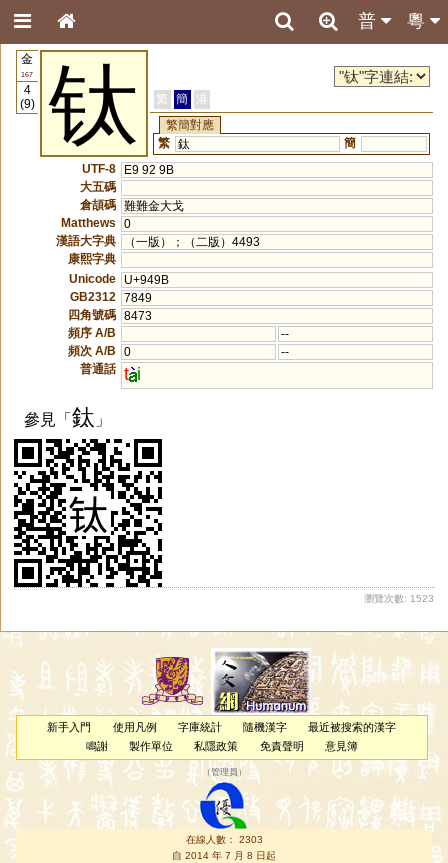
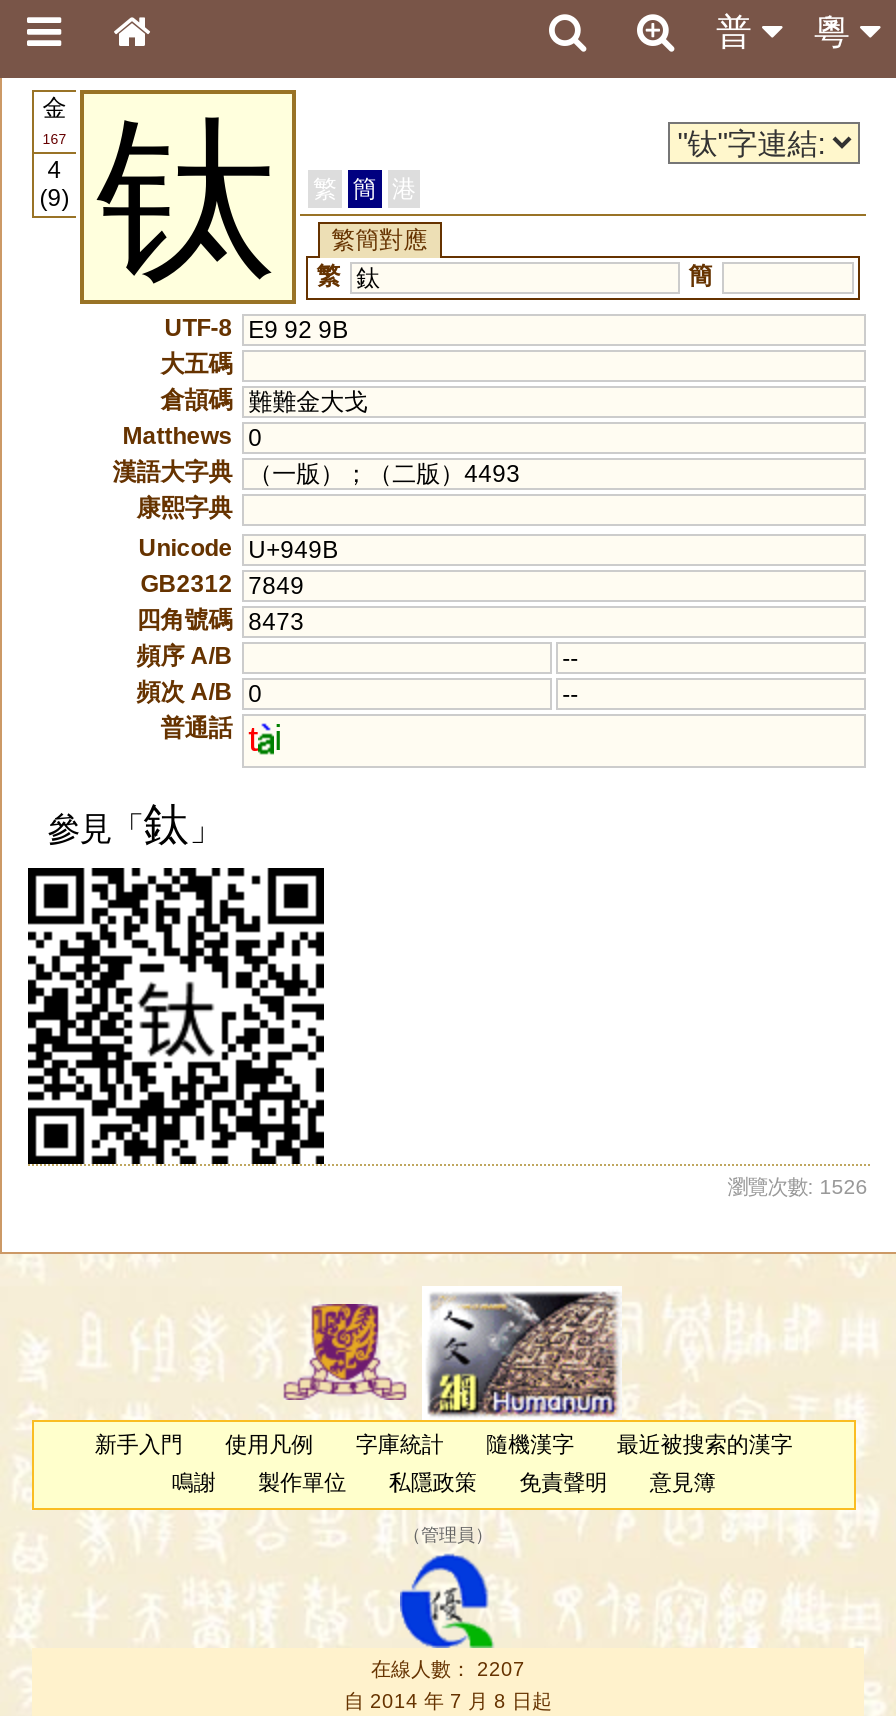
[364,593,434,604] 瀏覽次數: 1523 -> [727,1176,867,1198] 瀏覽次數: 1526
[185,833,262,844] 在線人數： 2303 -> [371,1657,525,1679] 在線人數： 2207

